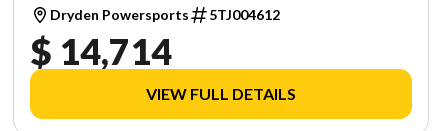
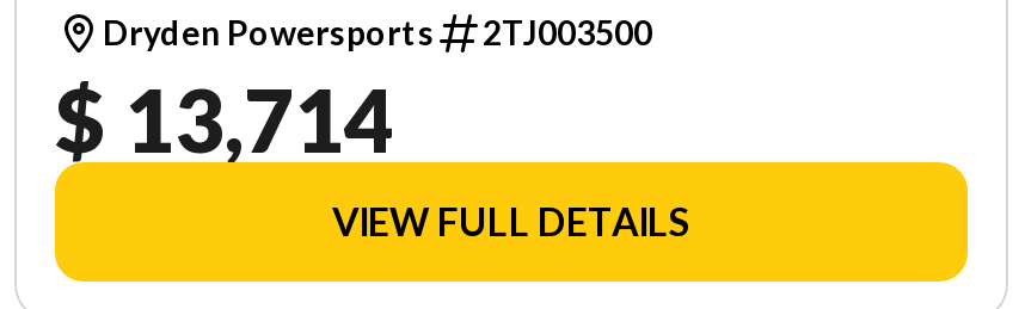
[30,6,280,73] 5TJ004612 | $ 14,714 -> [55,11,652,171] 2TJ003500 | $ 13,714

